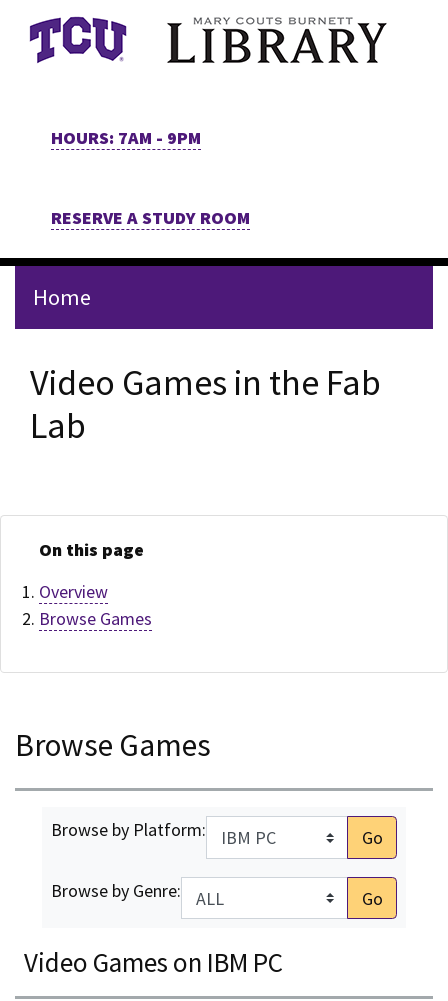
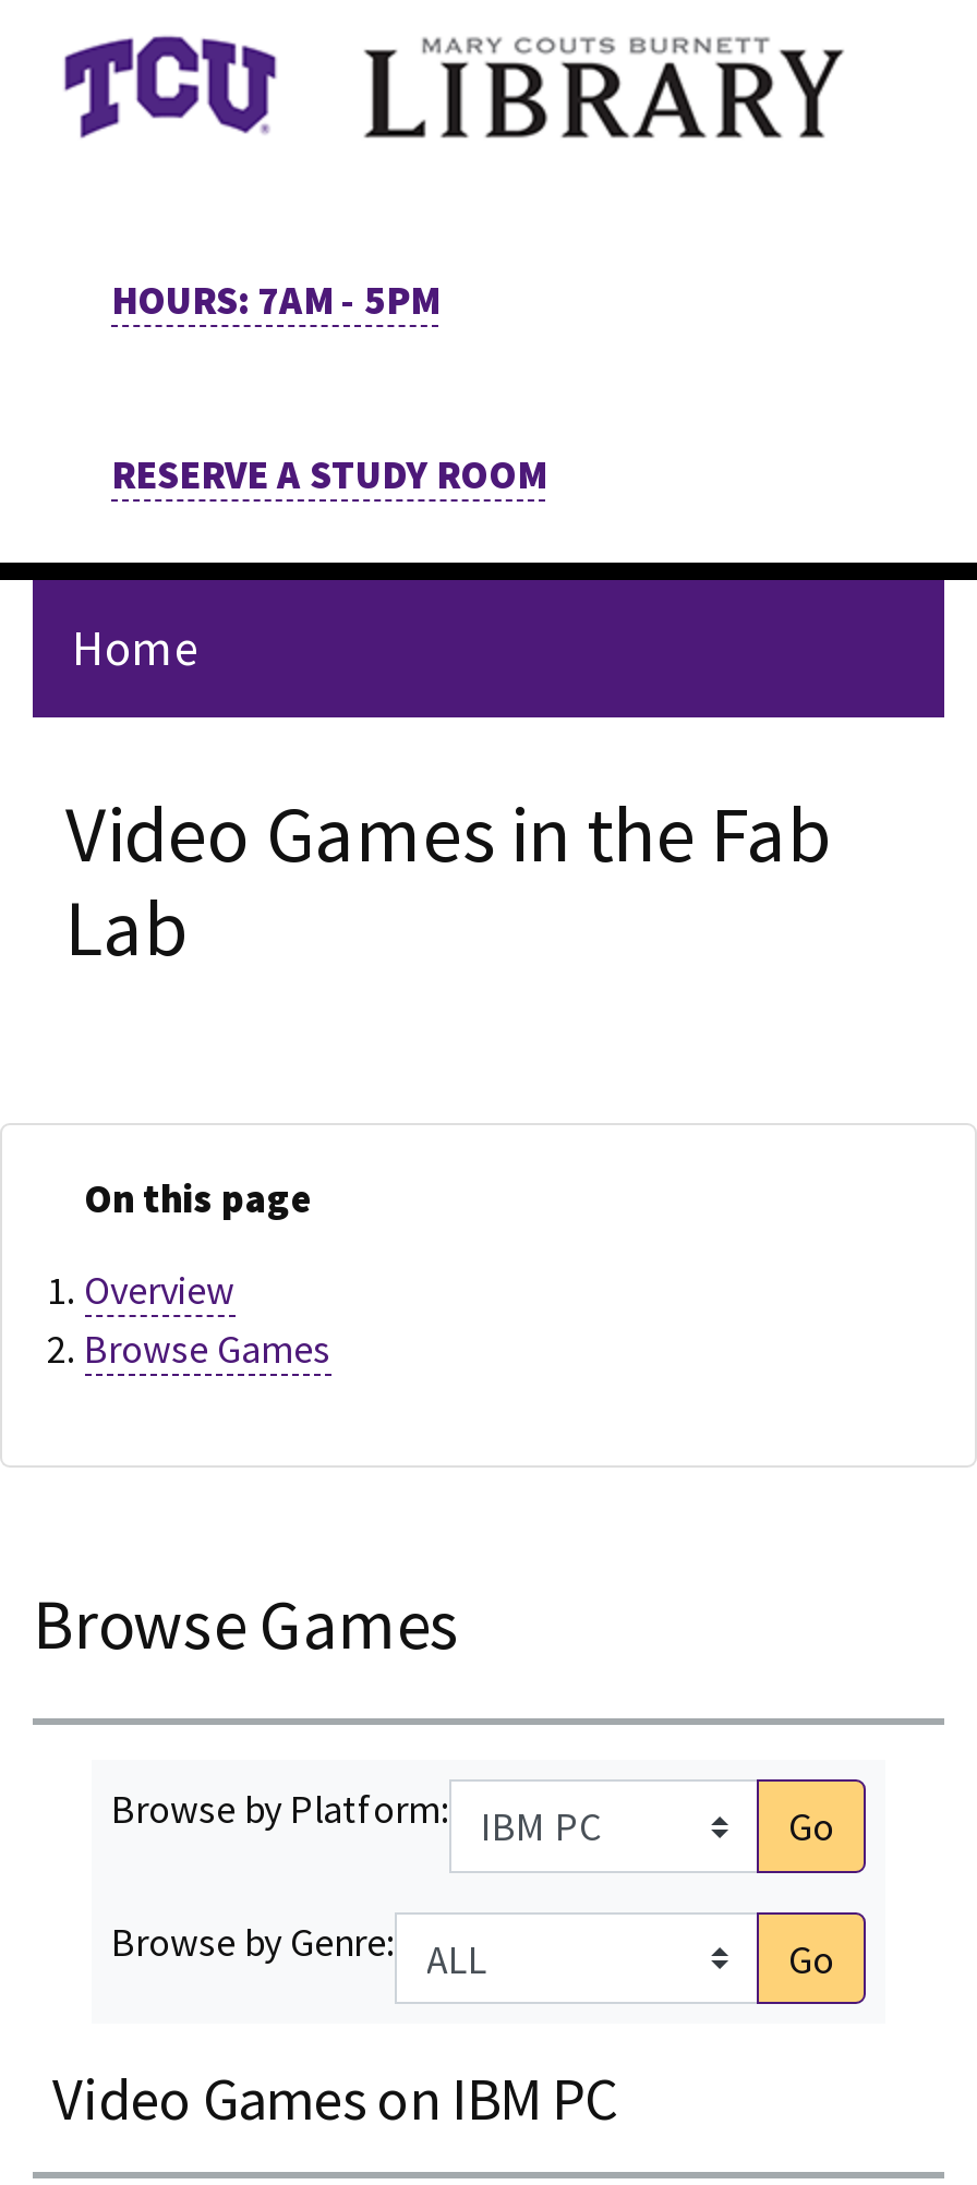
[51,126,201,149] HOURS: 7AM - 9PM -> [111,275,438,325] HOURS: 7AM - 5PM

